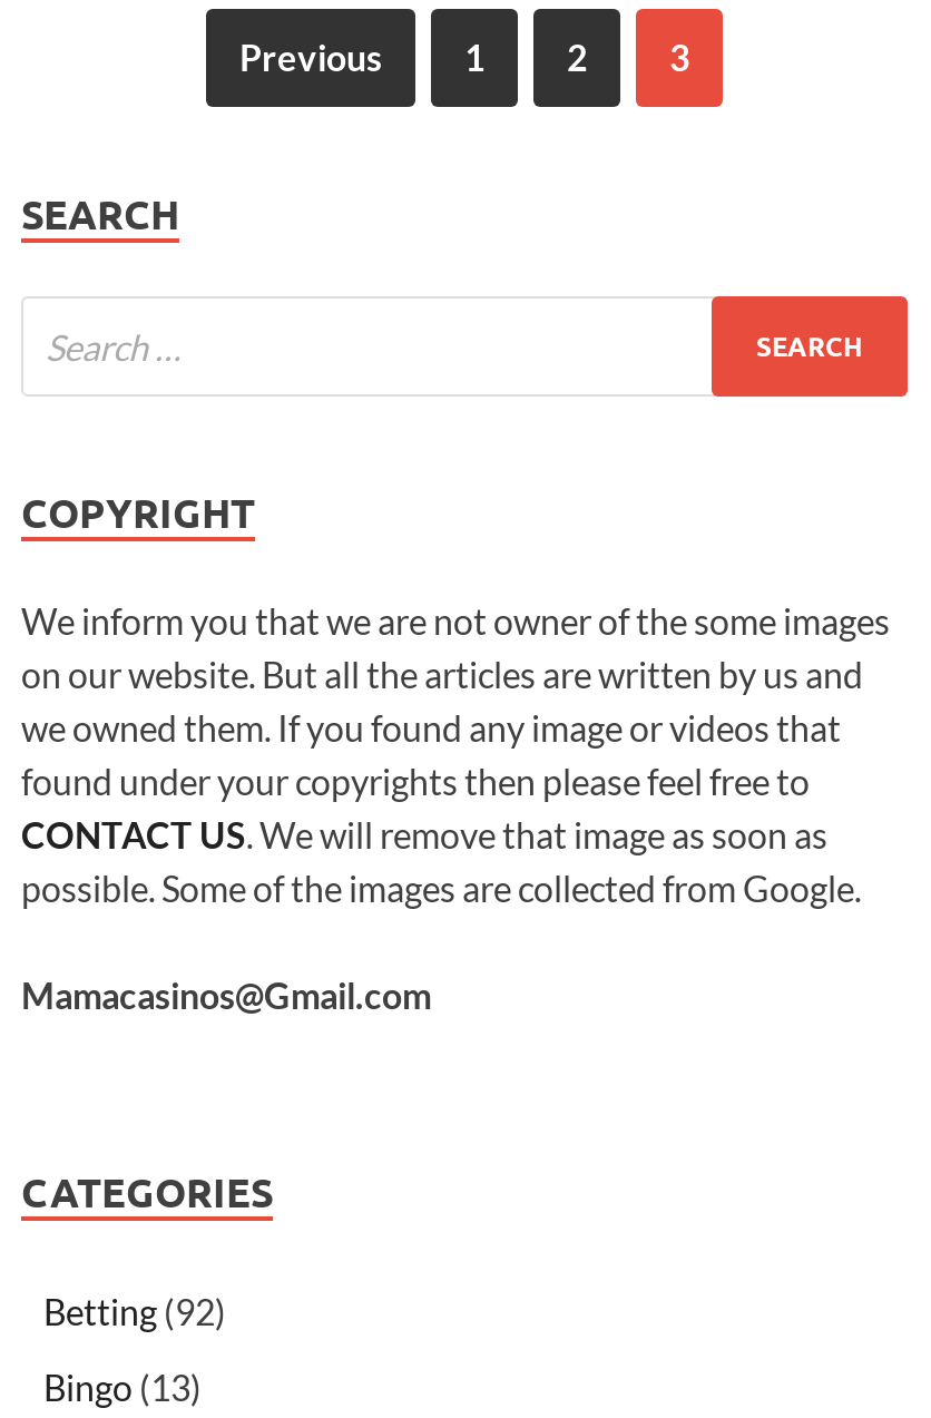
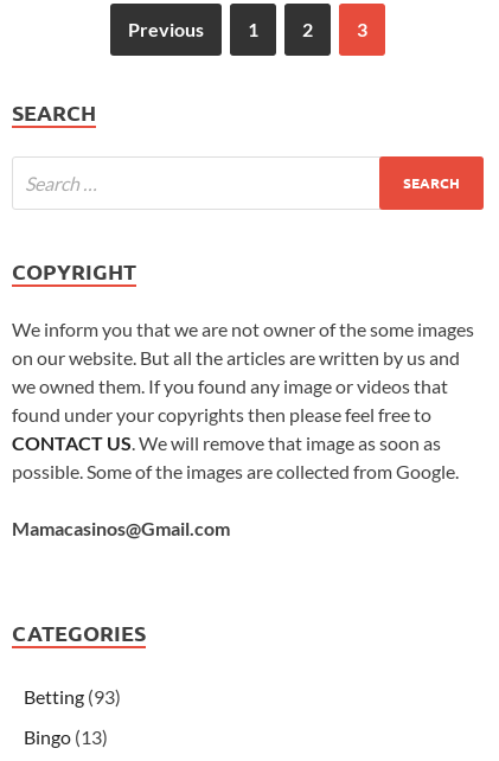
[43,1289,226,1332] Betting (92) -> [24,685,121,707] Betting (93)

